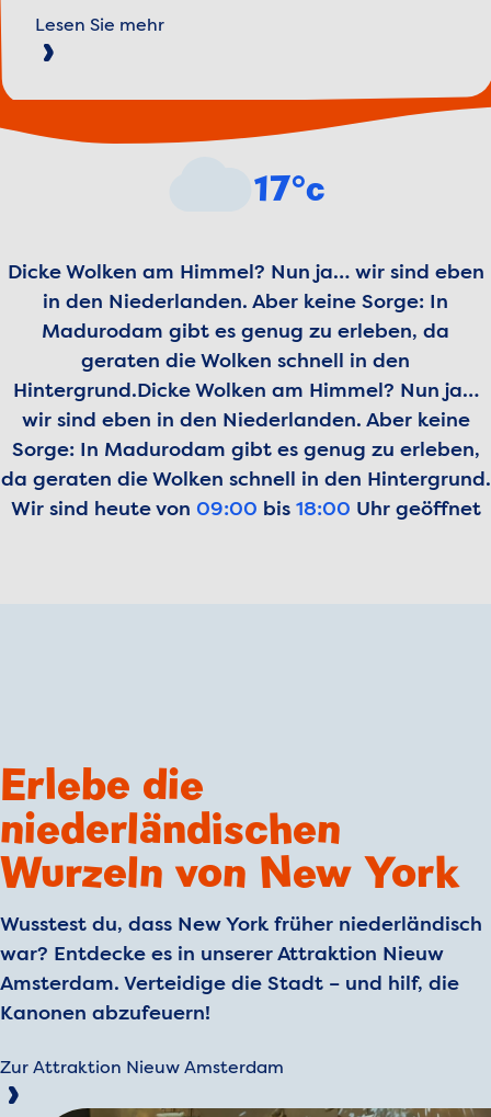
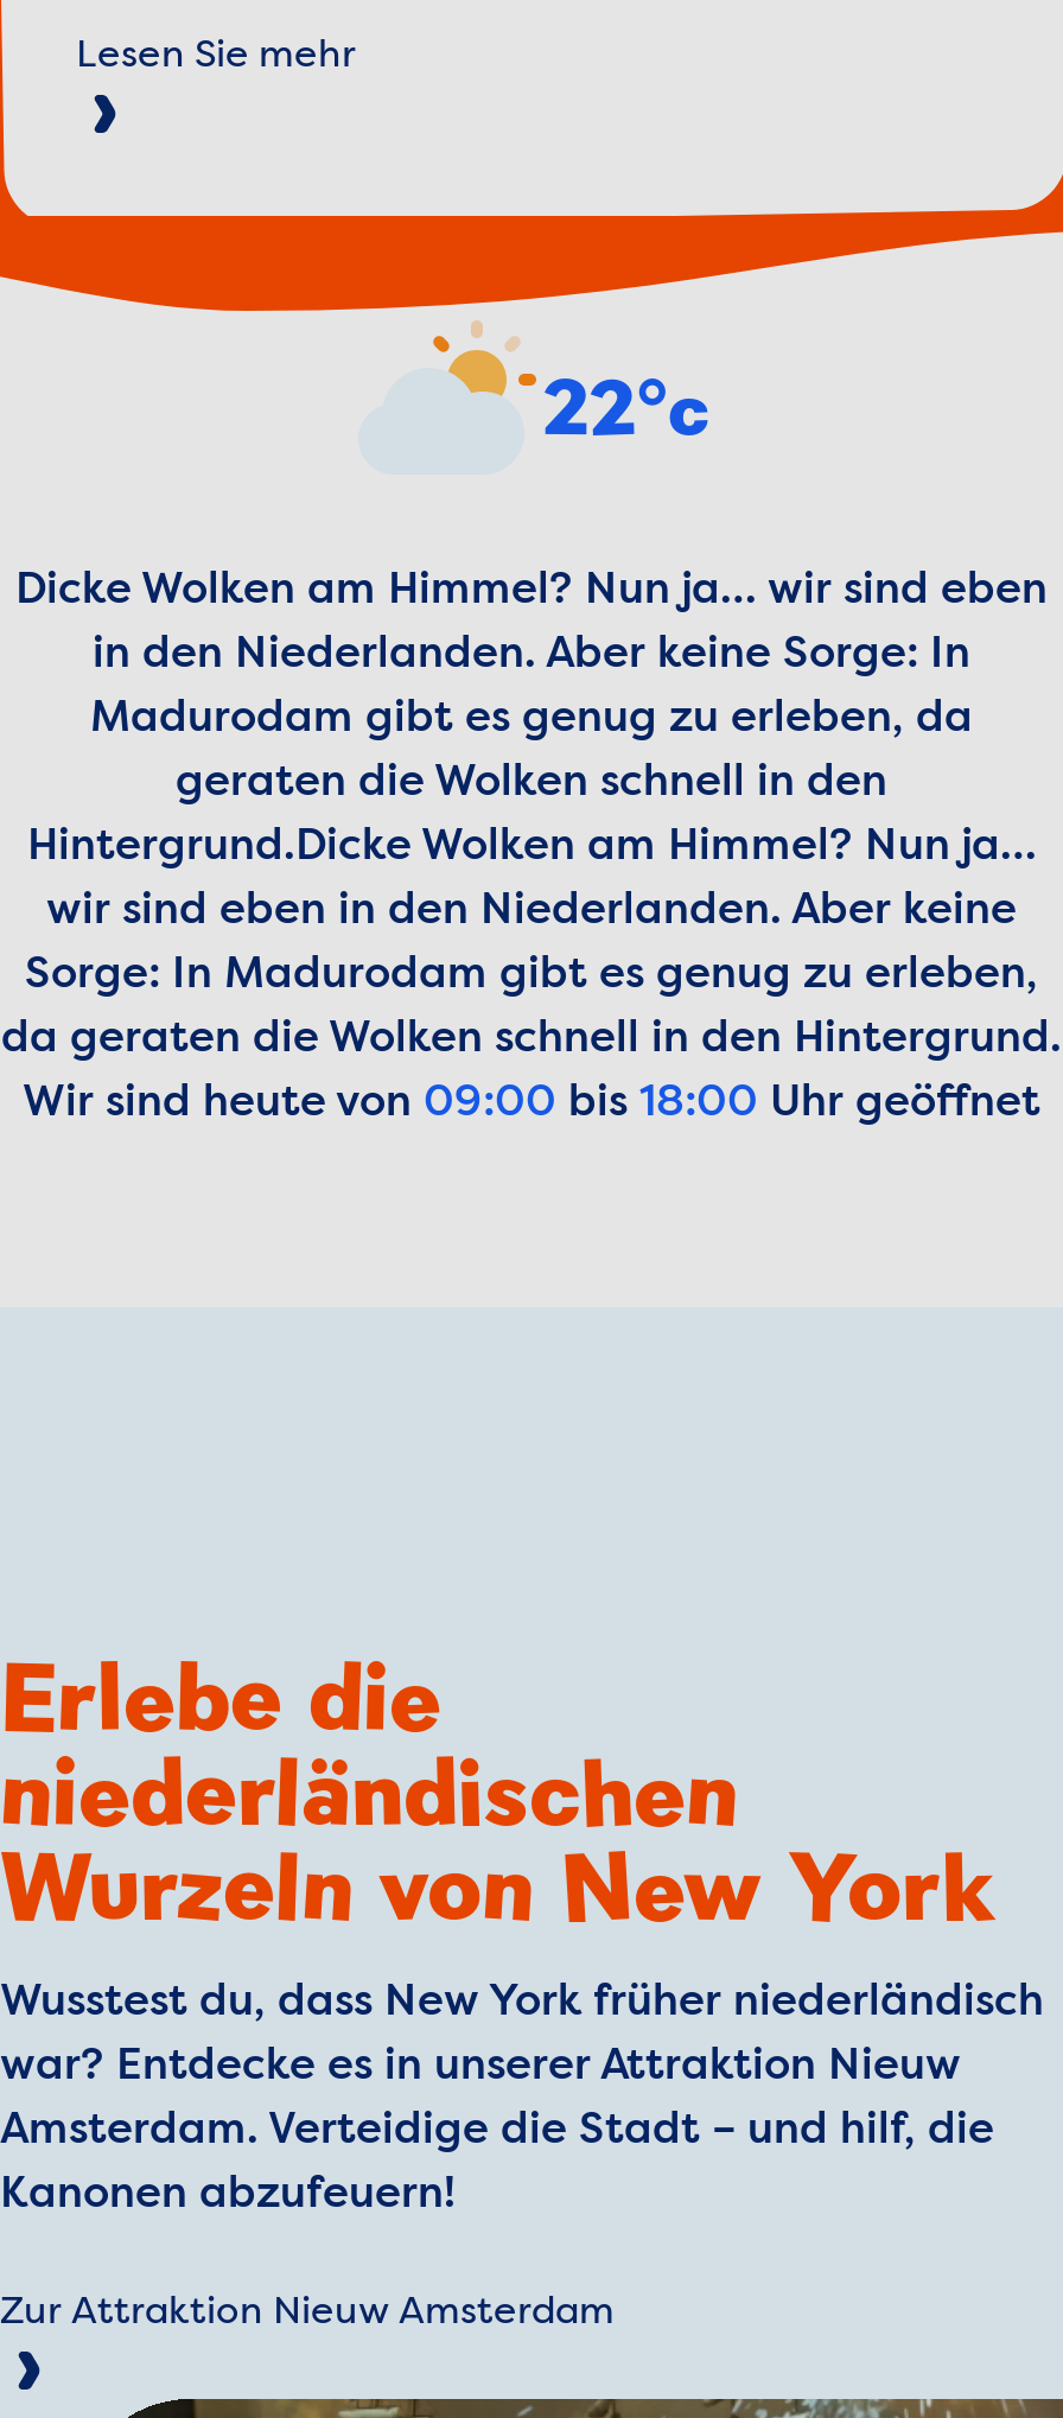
[254,167,325,209] 17°c -> [542,361,711,453] 22°c

